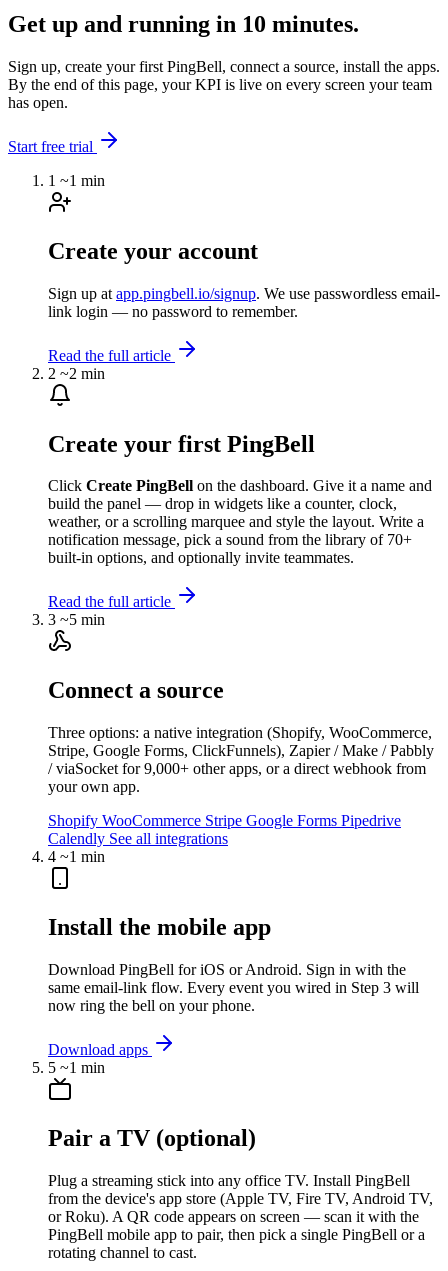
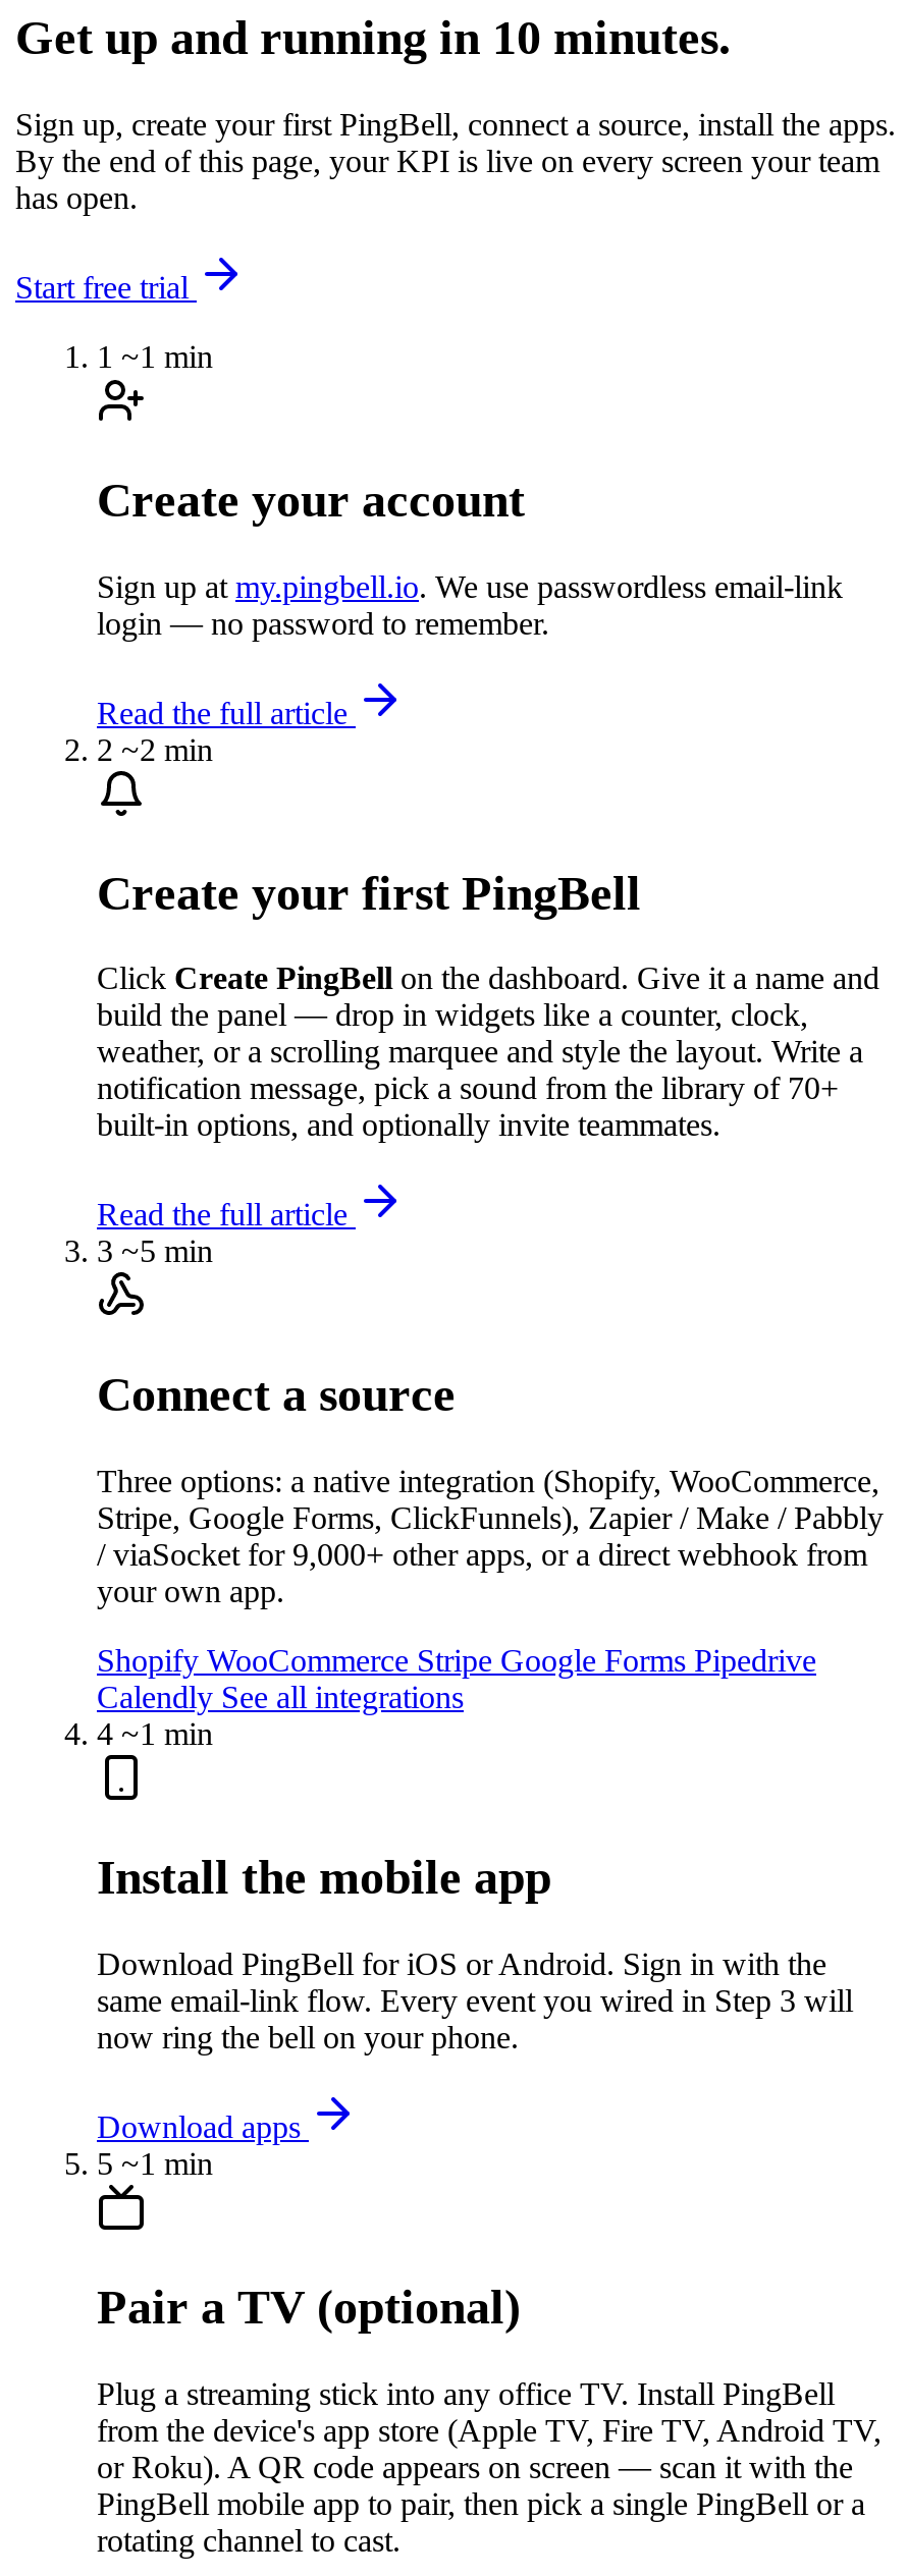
[48,285,440,320] Sign up at app.pingbell.io/signup. We use passwordless email- | link login — no password to remember. -> [97,569,843,640] Sign up at my.pingbell.io. We use passwordless email-link | login — no password to remember.

